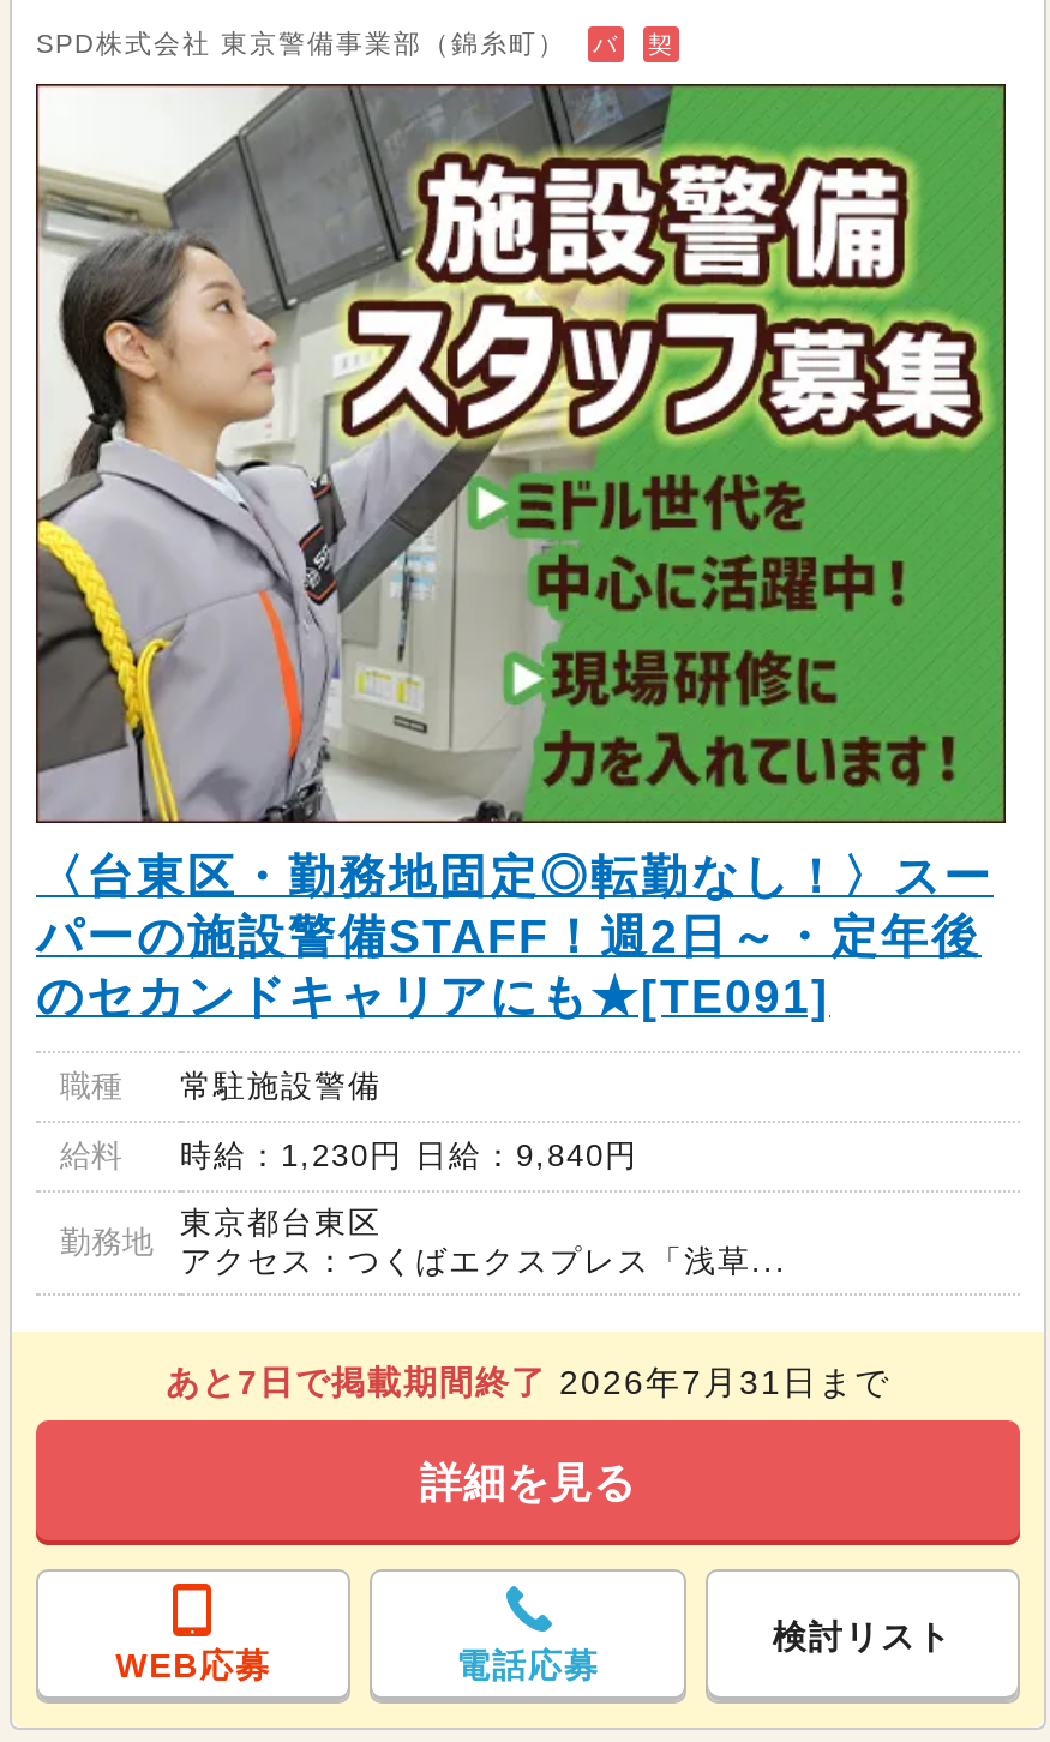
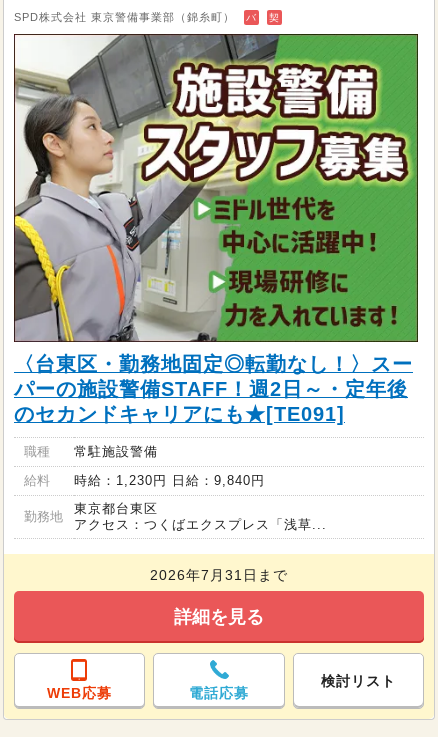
[166,1362,890,1401] あと7日で掲載期間終了2026年7月31日まで -> [150,567,288,583] 2026年7月31日まで

